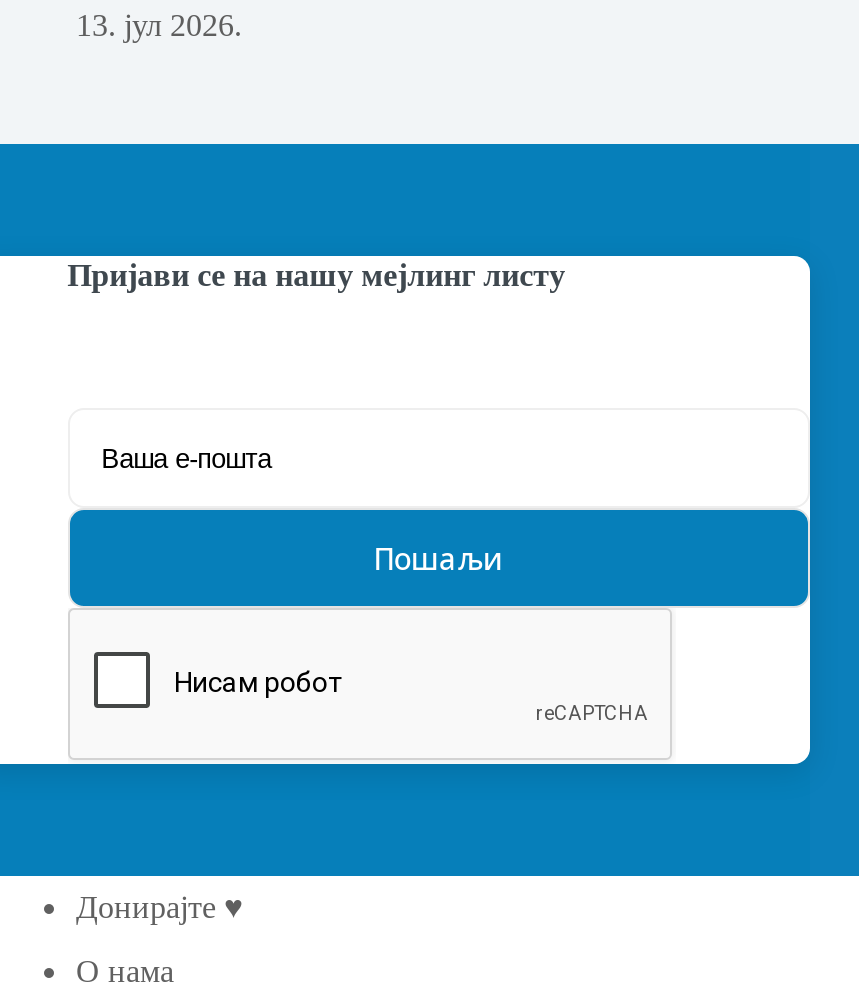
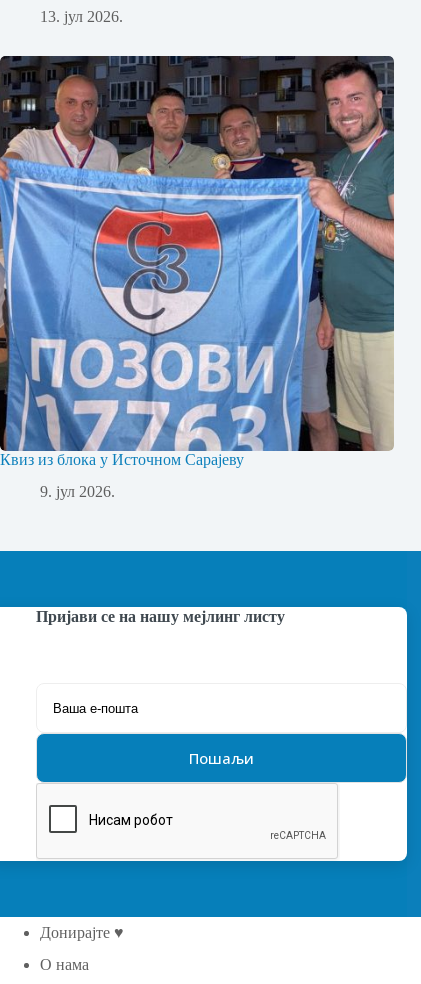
none -> [0,55,395,500] [image] | Квиз из блока у Источном Сарајеву | 9. јул 2026.

